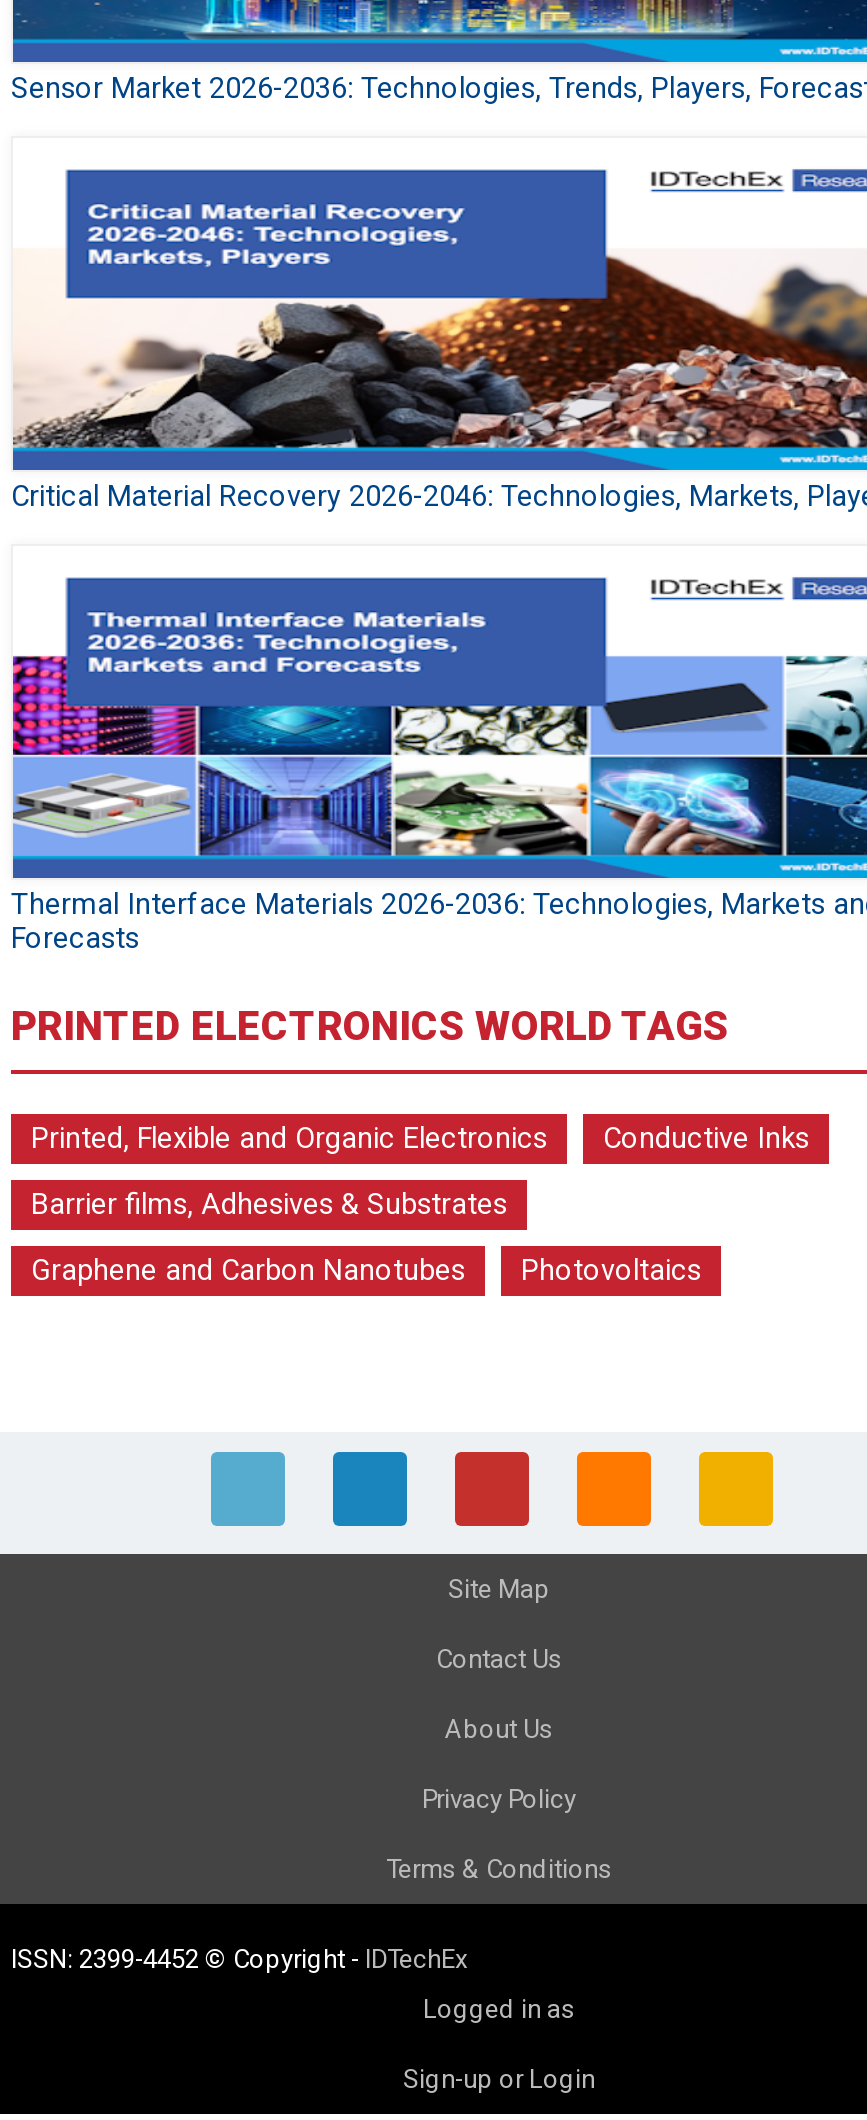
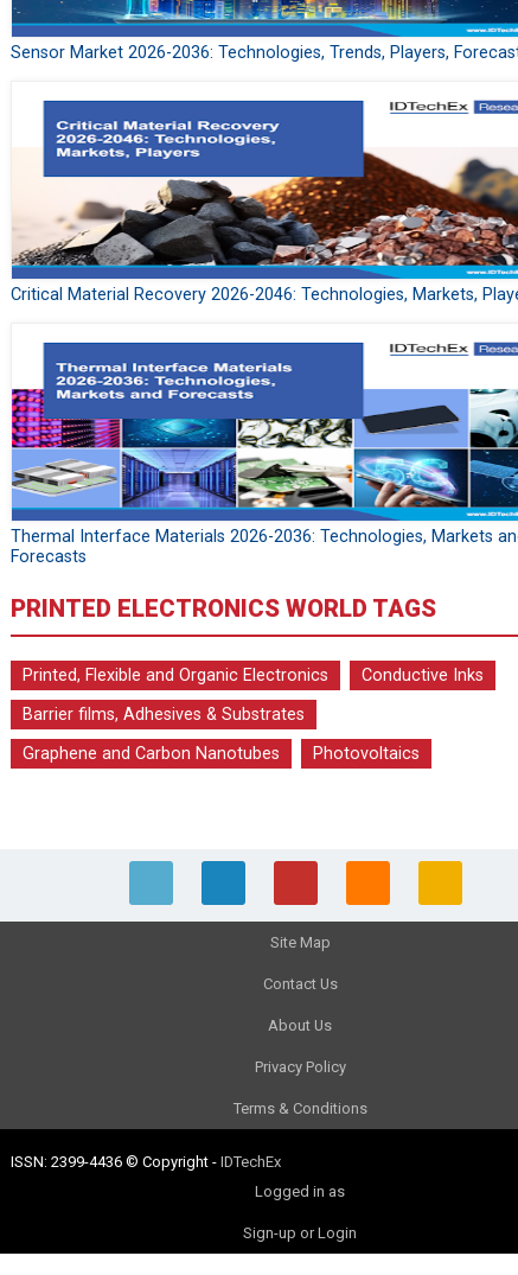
[11,1944,467,1974] ISSN: 2399-4452 © Copyright - IDTechEx -> [11,1153,281,1171] ISSN: 2399-4436 © Copyright - IDTechEx

